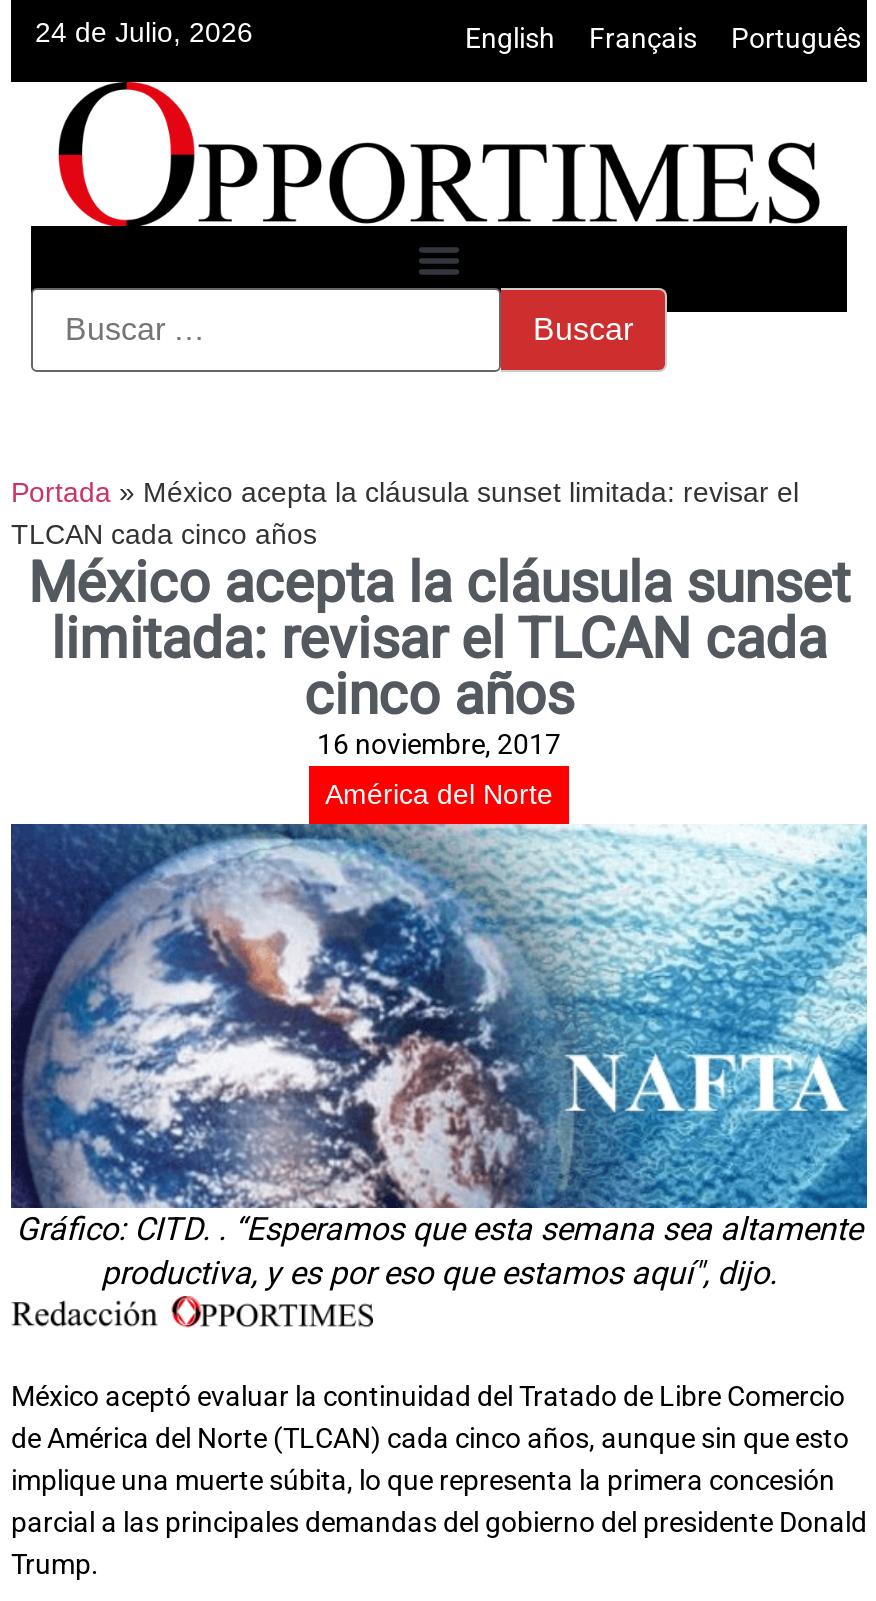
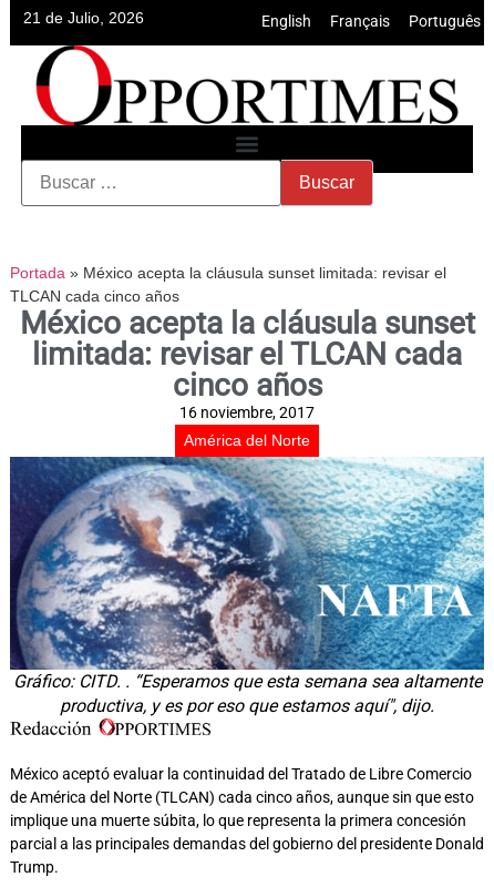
[35,16,253,48] 24 de Julio, 2026 -> [23,9,144,27] 21 de Julio, 2026

